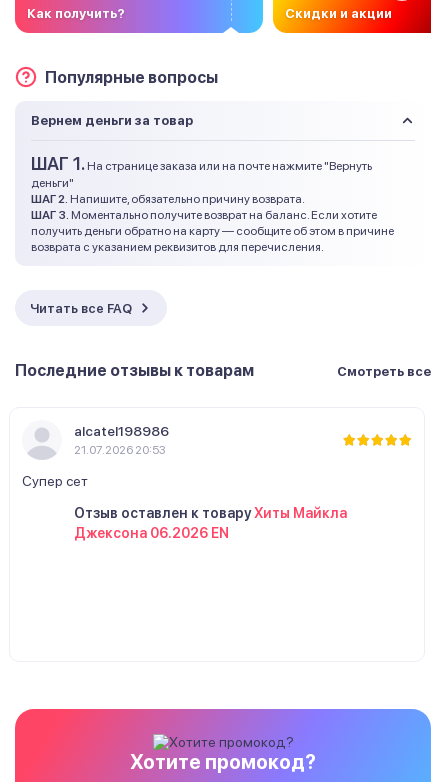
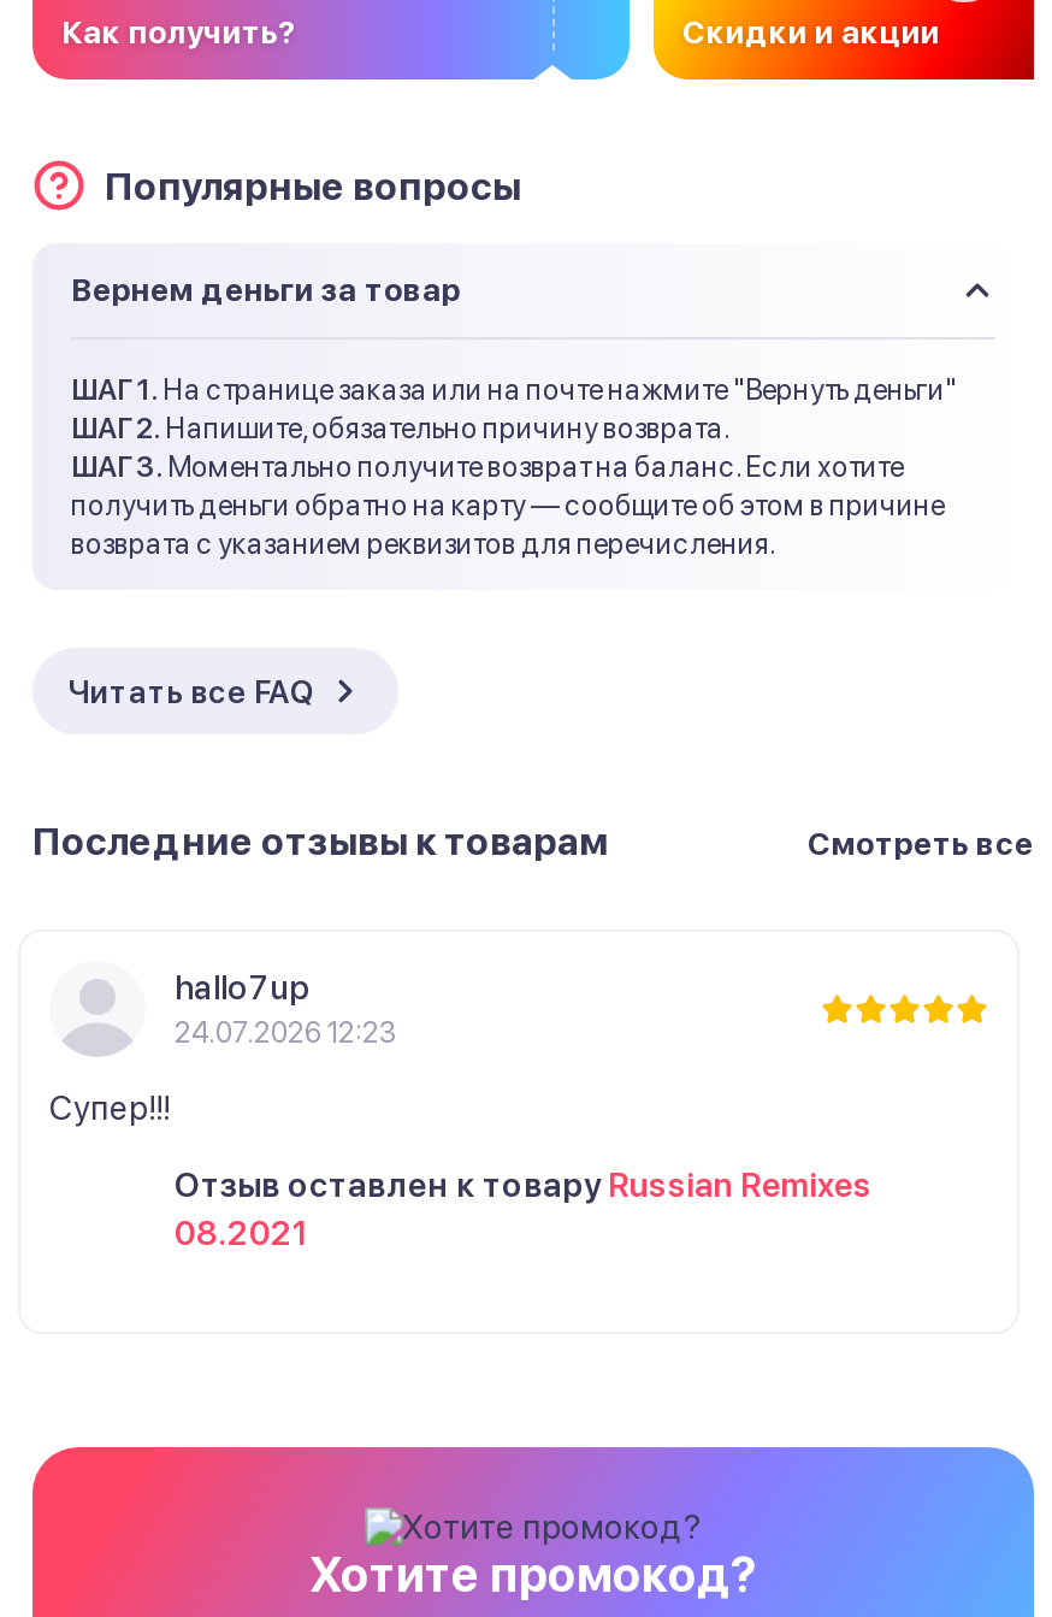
[74,423,169,457] alcatel198986 | 21.07.2026 20:53 -> [175,969,396,1050] hallo7up | 24.07.2026 12:23
[22,473,88,489] Супер сет -> [49,1089,170,1127] Супер!!!
[74,505,347,541] Отзыв оставлен к товару Хиты Майкла | Джексона 06.2026 EN -> [175,1166,873,1253] Отзыв оставлен к товару Russian Remixes | 08.2021

